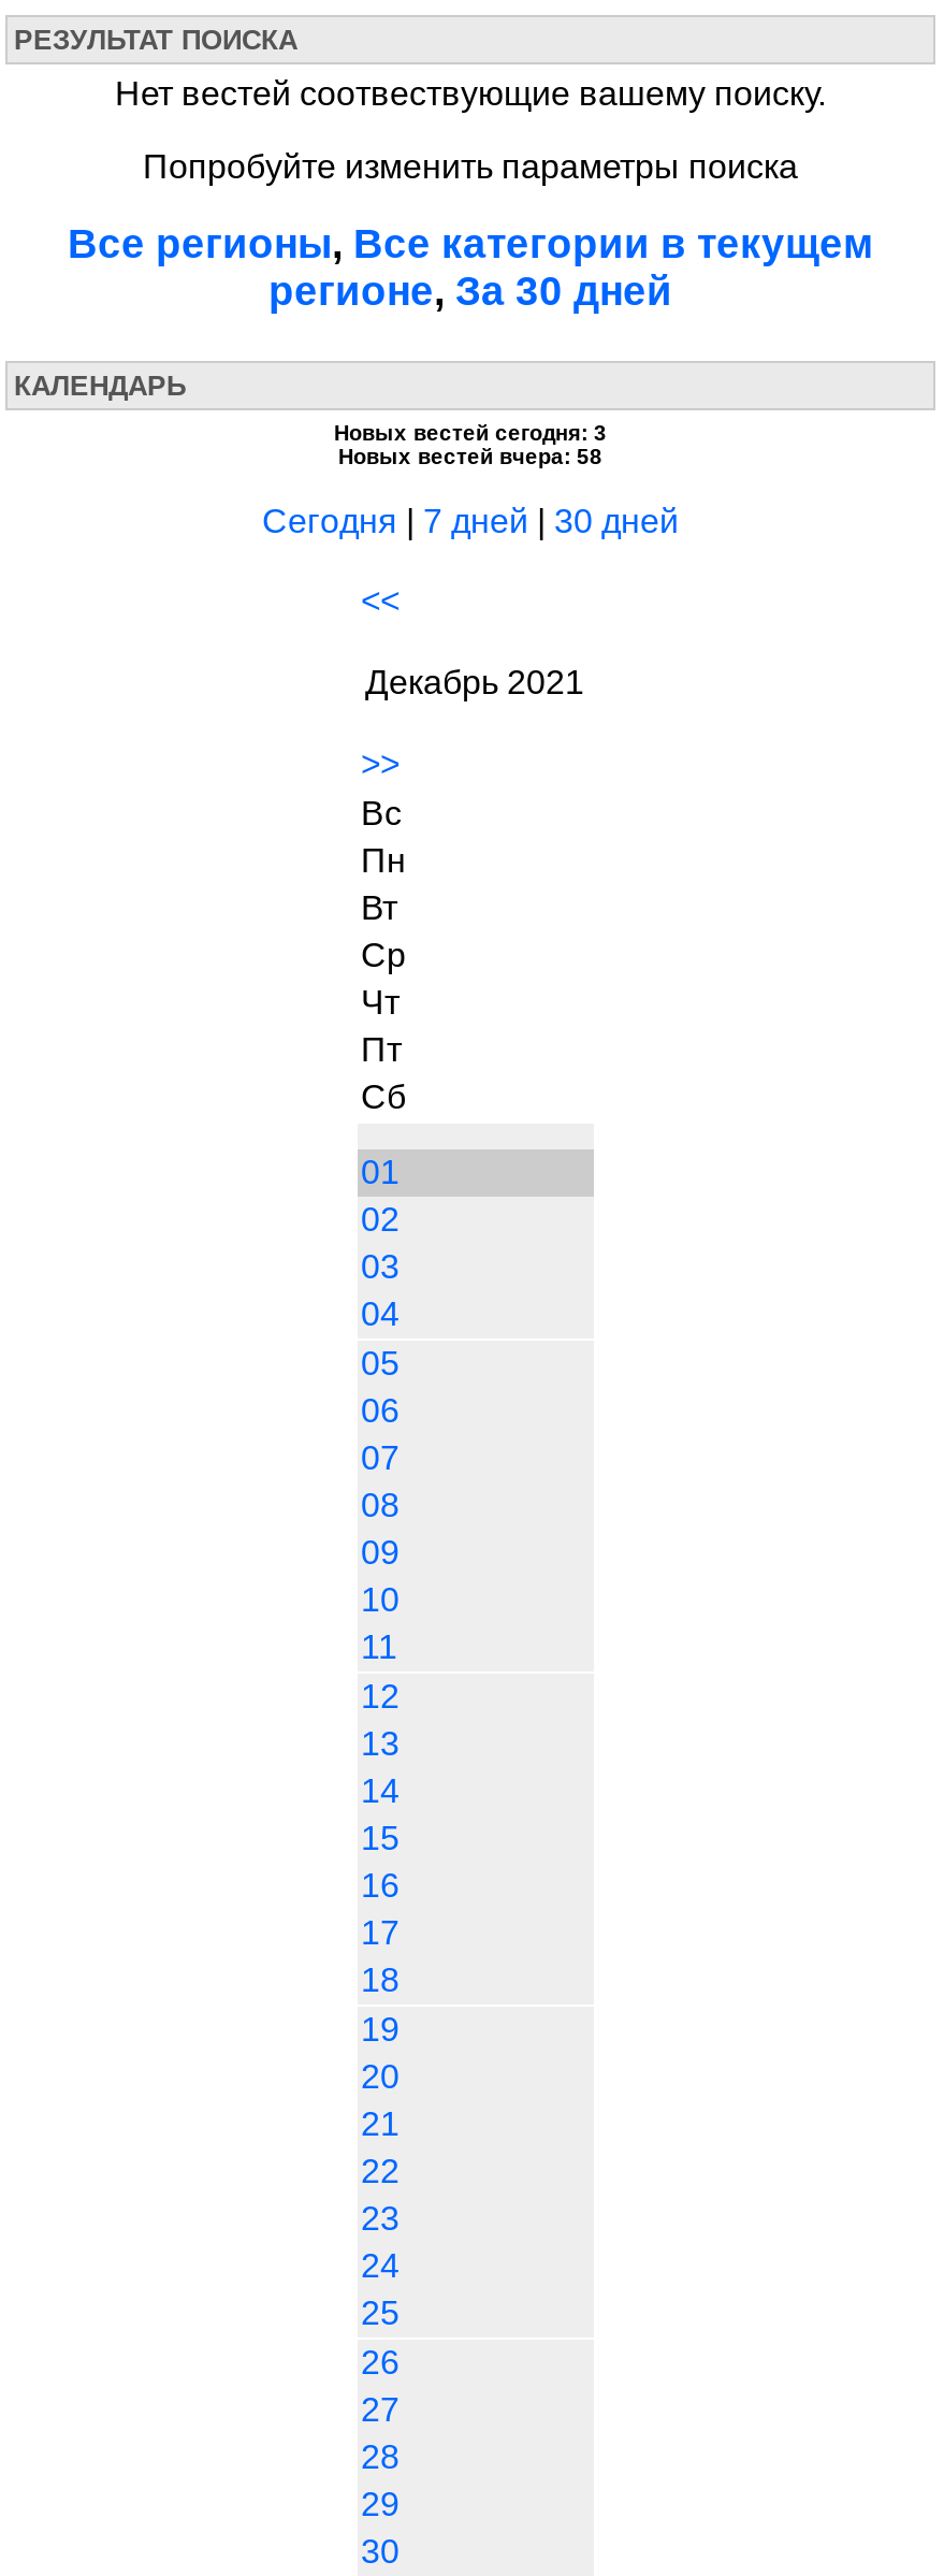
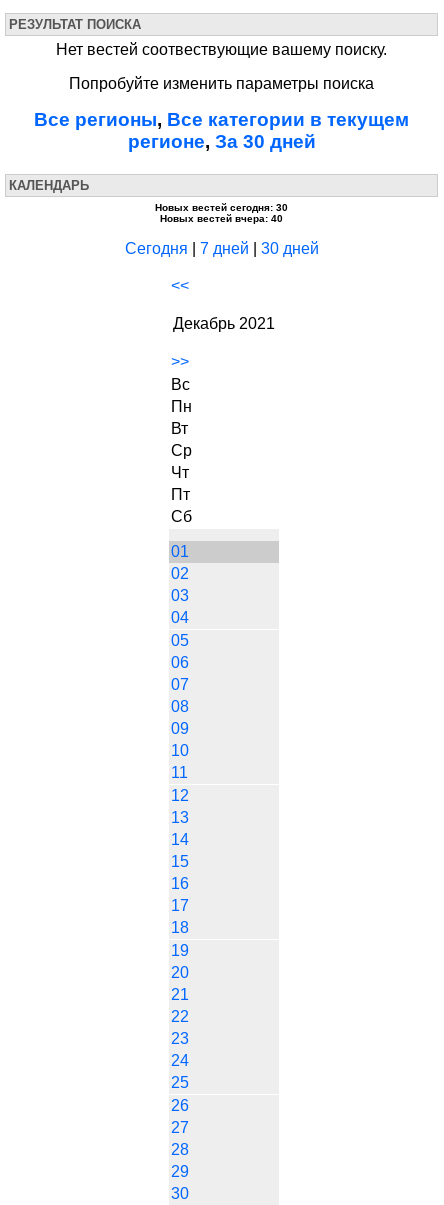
[334,421,607,445] Новых вестей сегодня: 3 -> [155,202,288,213] Новых вестей сегодня: 30
[338,445,602,468] Новых вестей вчера: 58 -> [160,213,283,224] Новых вестей вчера: 40

